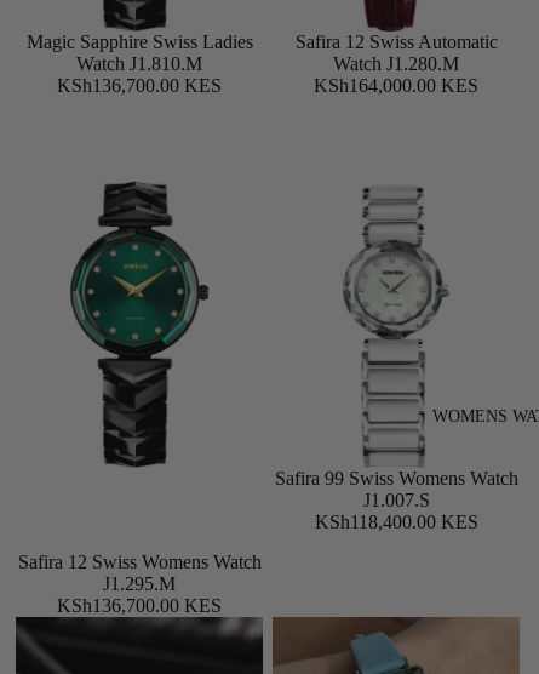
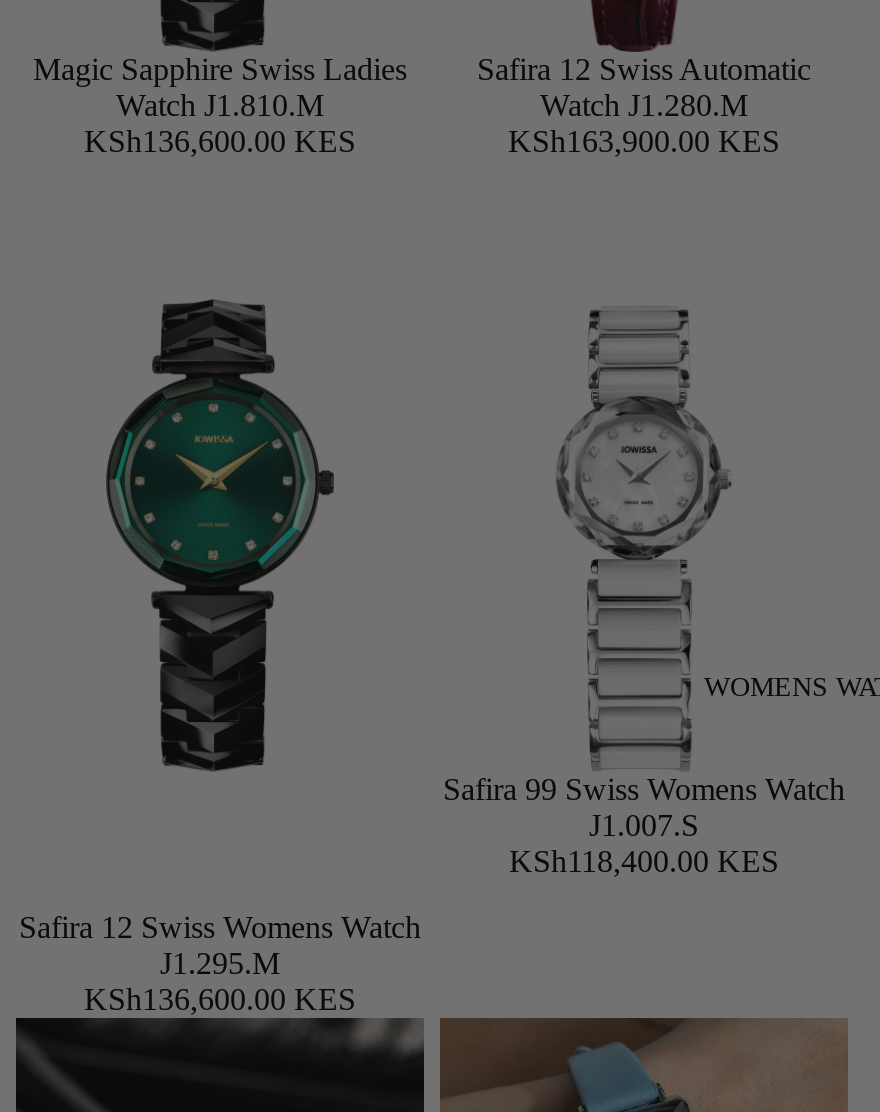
[57,76,222,96] KSh136,700.00 KES -> [84,125,356,159] KSh136,600.00 KES
[314,76,478,96] KSh164,000.00 KES -> [508,125,780,159] KSh163,900.00 KES
[57,595,222,616] KSh136,700.00 KES -> [84,982,356,1016] KSh136,600.00 KES

